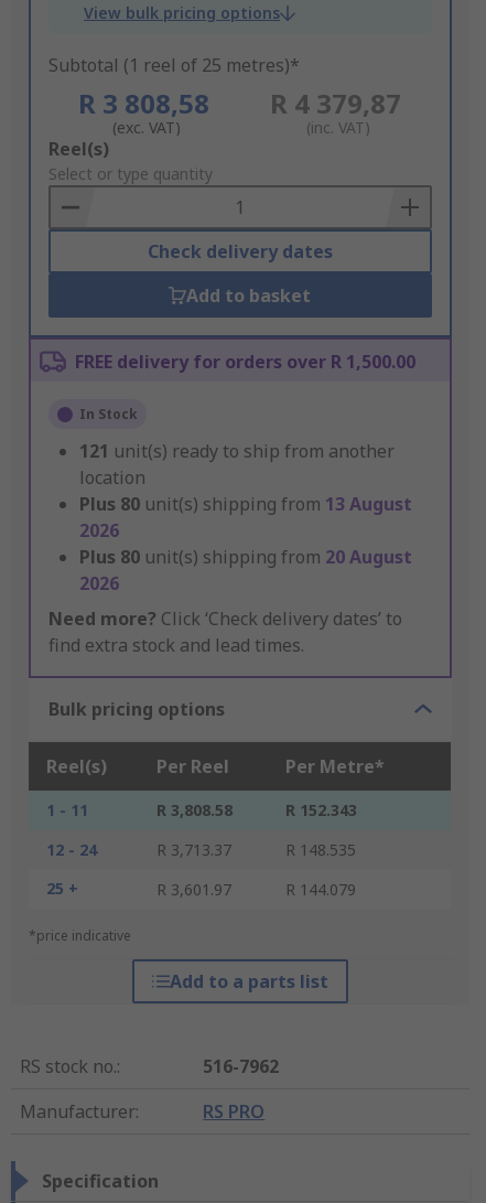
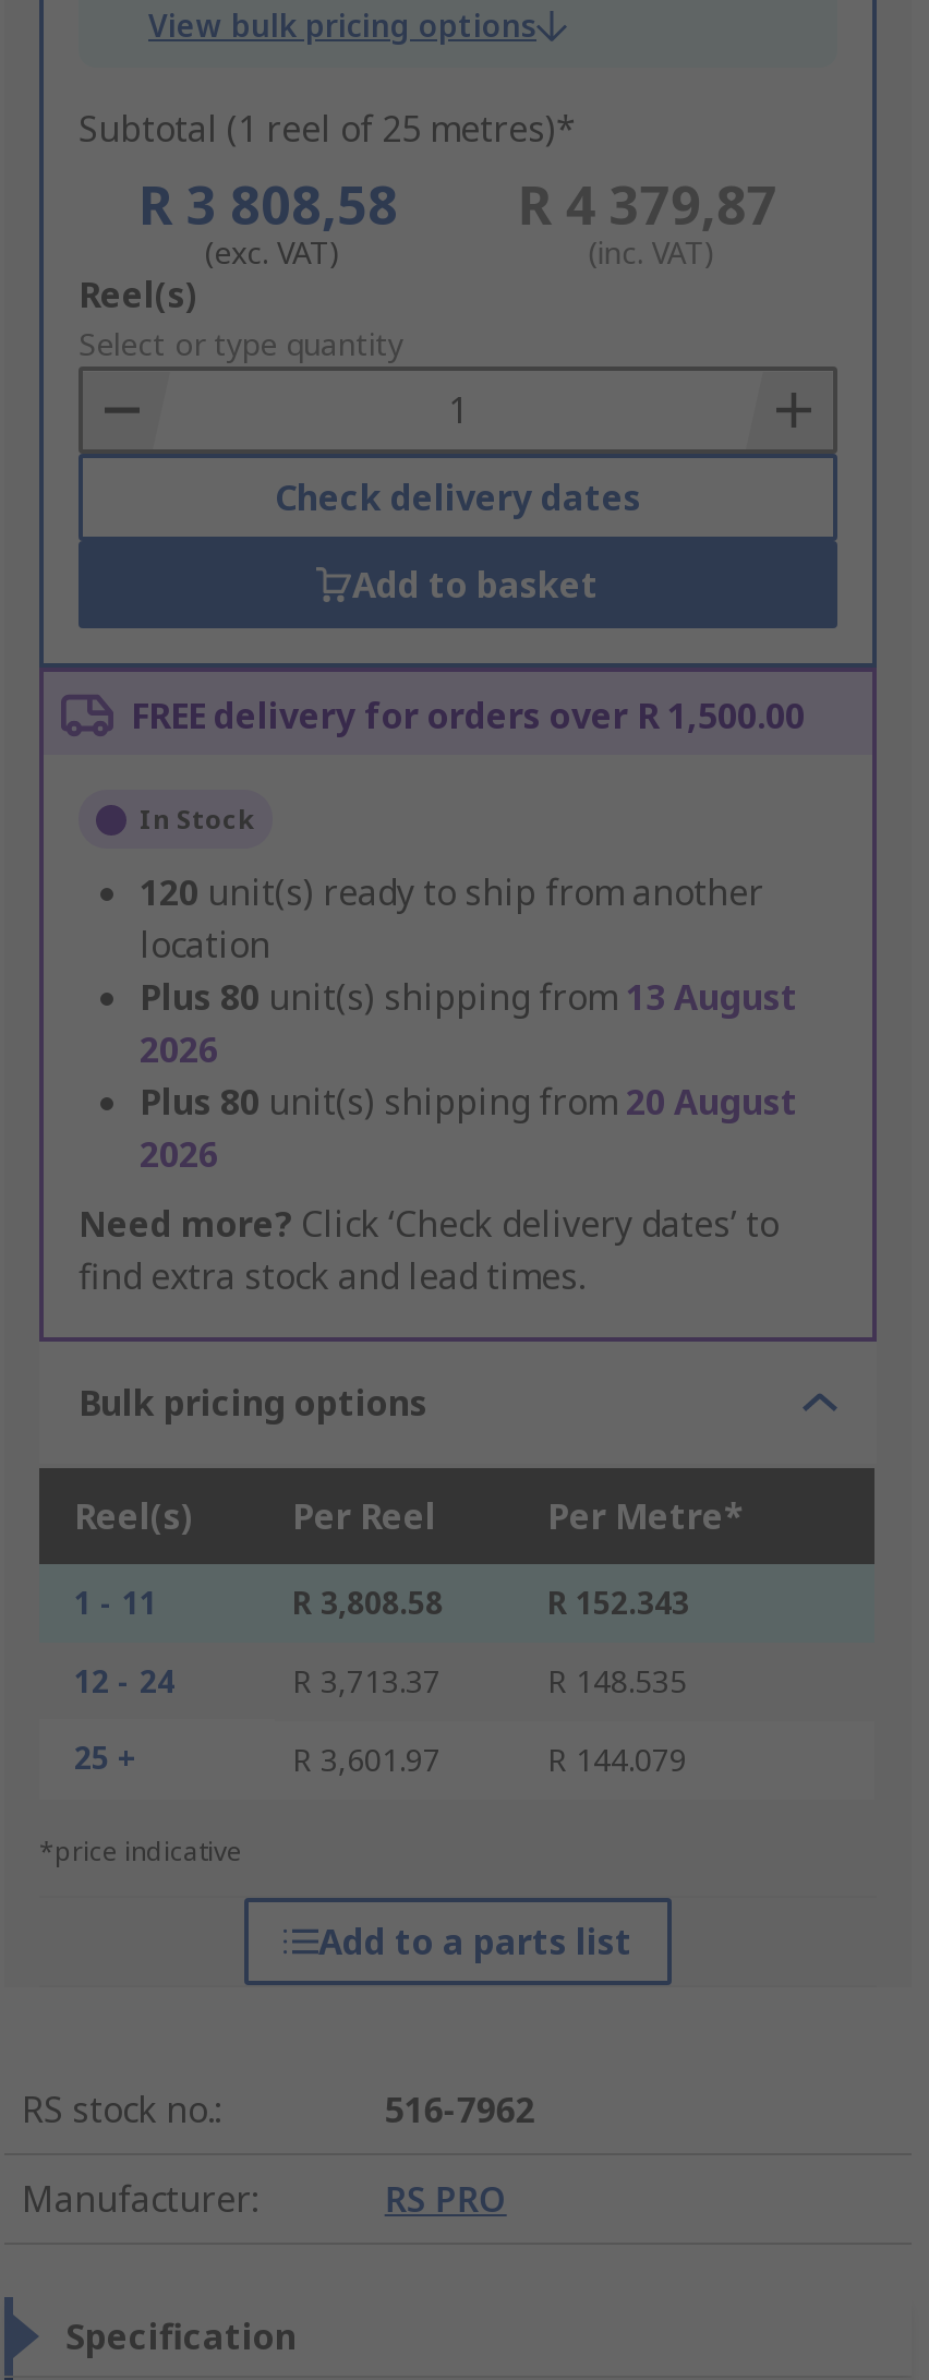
[79,439,395,464] 121 unit(s) ready to ship from another -> [140,869,763,917] 120 unit(s) ready to ship from another

